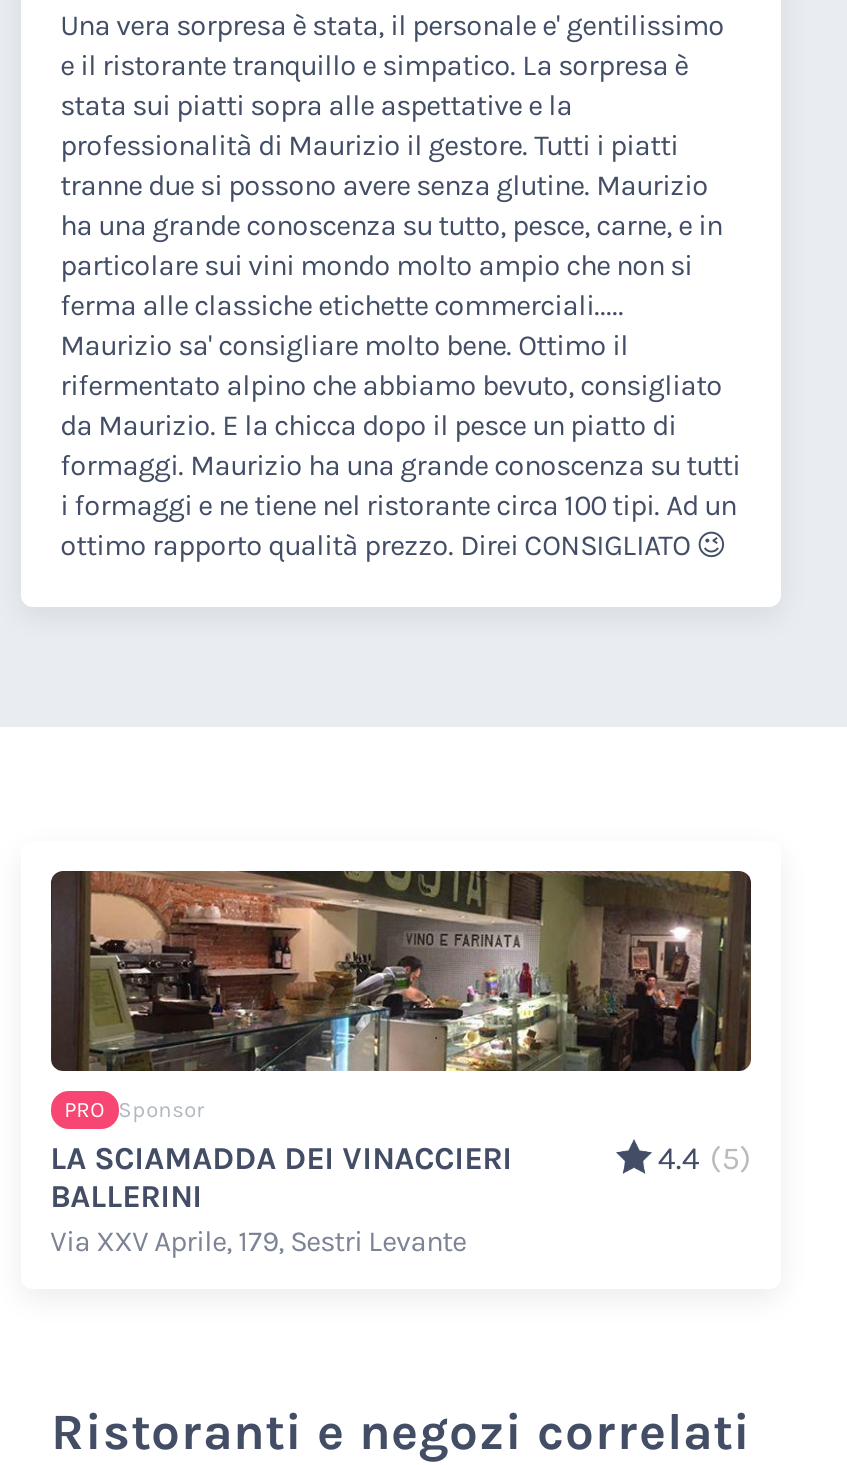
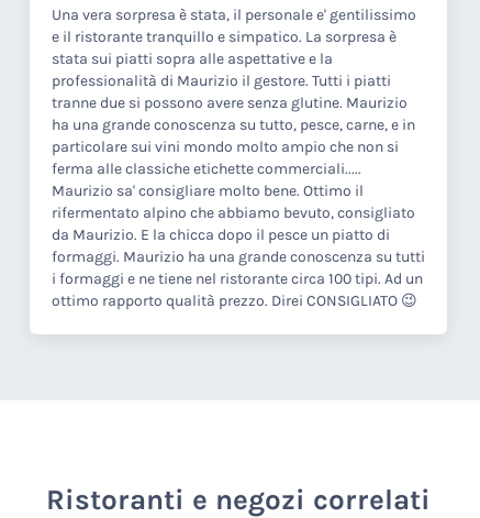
[49,869,753,1214] [image] | PRO Sponsor | LA SCIAMADDA DEI VINACCIERI | BALLERINI -> none
[50,1138,752,1258] 4.4 (5) | Via XXV Aprile, 179, Sestri Levante -> none

